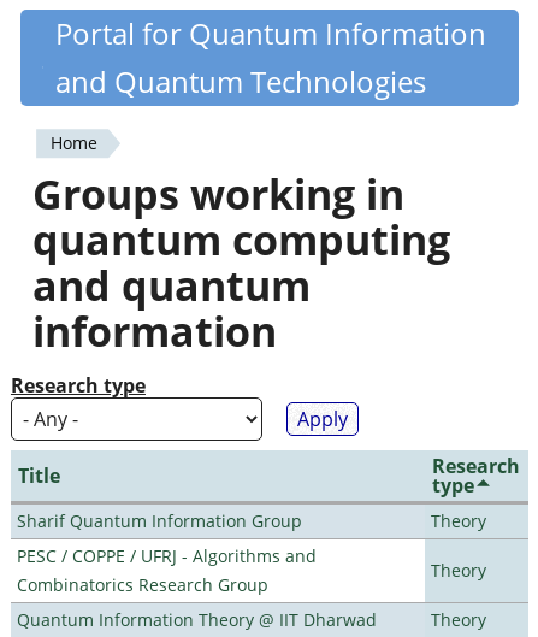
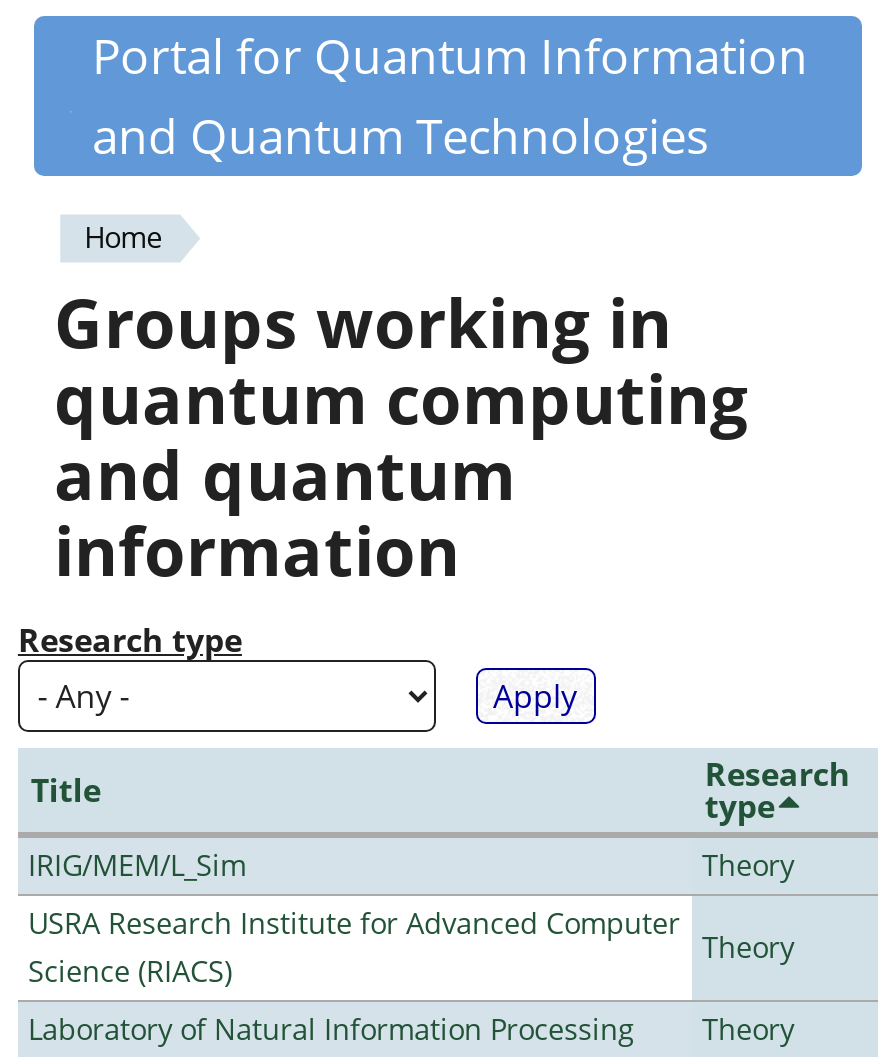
[17,509,302,532] Sharif Quantum Information Group -> [28,846,246,884] IRIG/MEM/L_Sim
[17,544,317,596] PESC / COPPE / UFRJ - Algorithms and | Combinatorics Research Group -> [28,904,680,990] USRA Research Institute for Advanced Computer | Science (RIACS)
[17,608,377,631] Quantum Information Theory @ IIT Dharwad -> [28,1010,634,1048] Laboratory of Natural Information Processing

